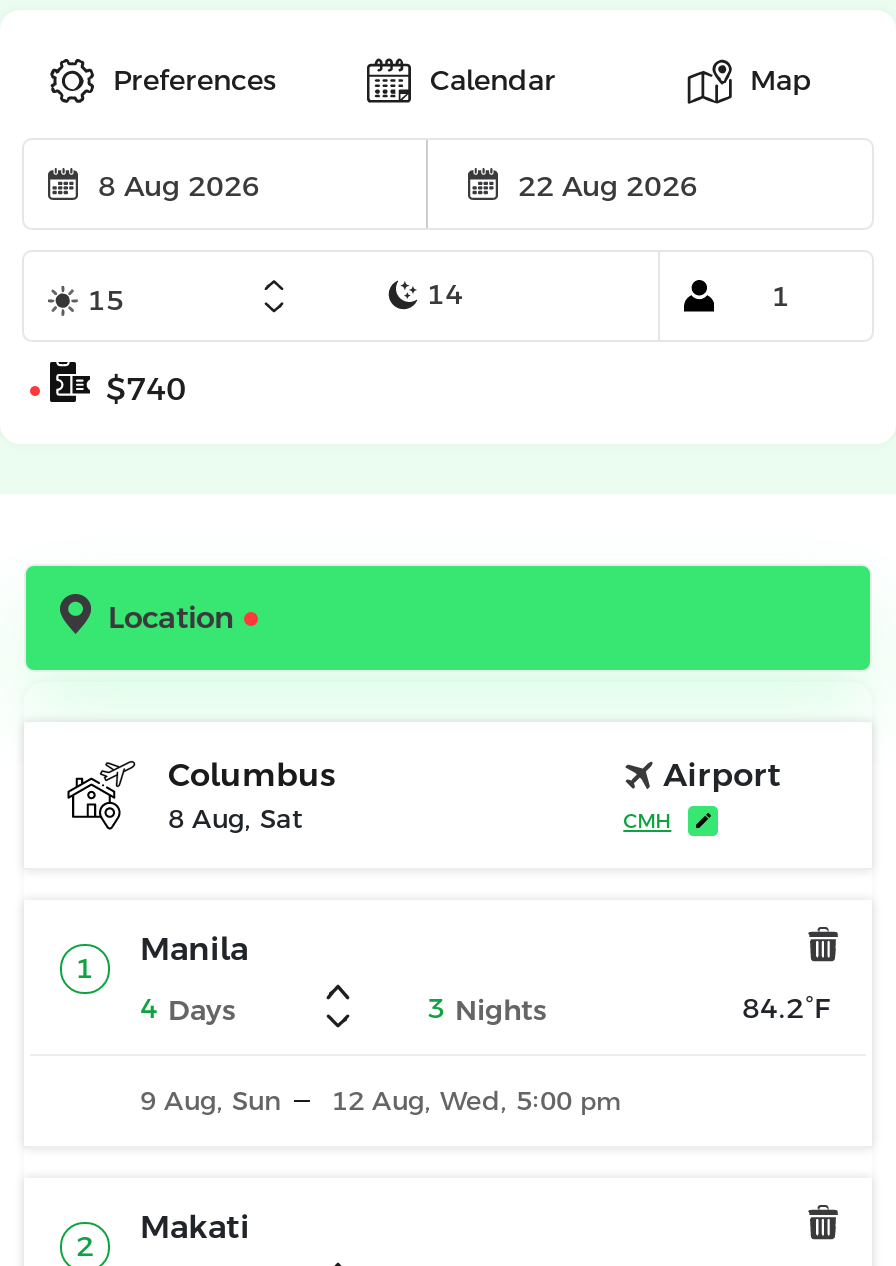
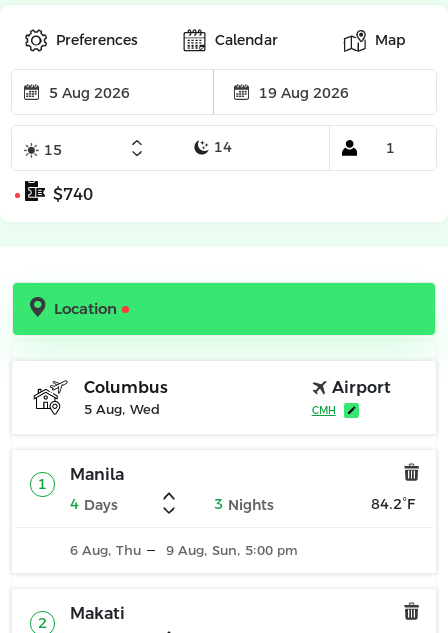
[168,804,302,834] 8 Aug, Sat -> [84,402,160,417] 5 Aug, Wed
[140,1086,282,1116] 9 Aug, Sun -> [70,543,141,558] 6 Aug, Thu
[332,1086,622,1116] 12 Aug, Wed, 5:00 pm -> [166,543,298,558] 9 Aug, Sun, 5:00 pm

